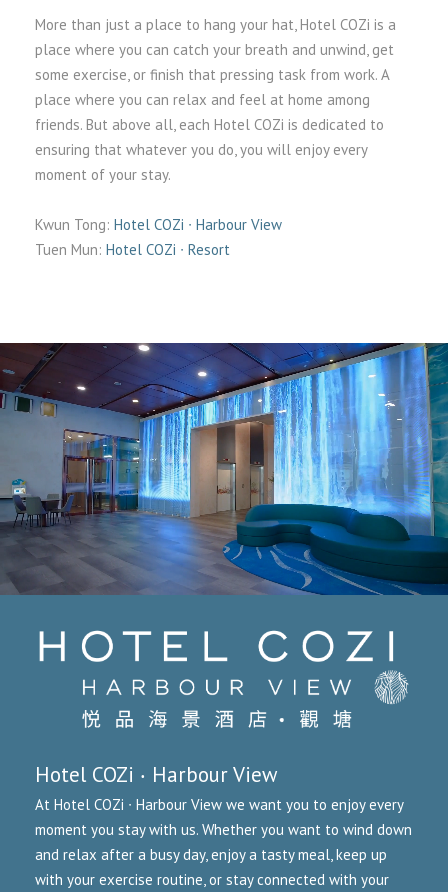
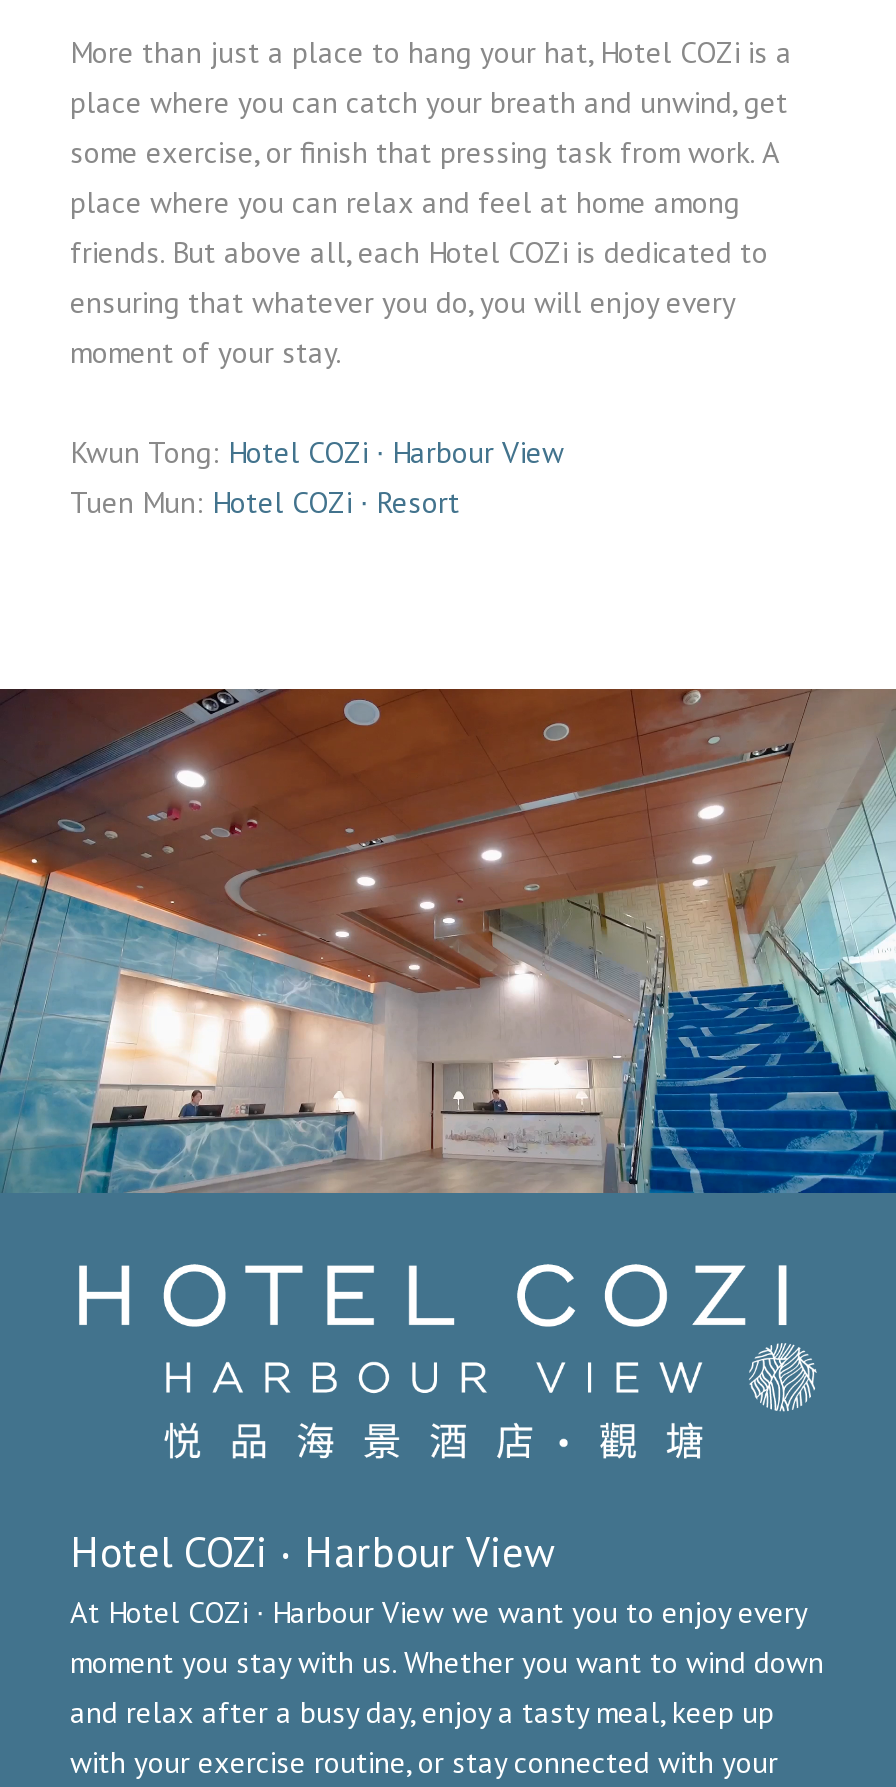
[3,342,445,595] [image] -> [6,687,890,1193] [image]

